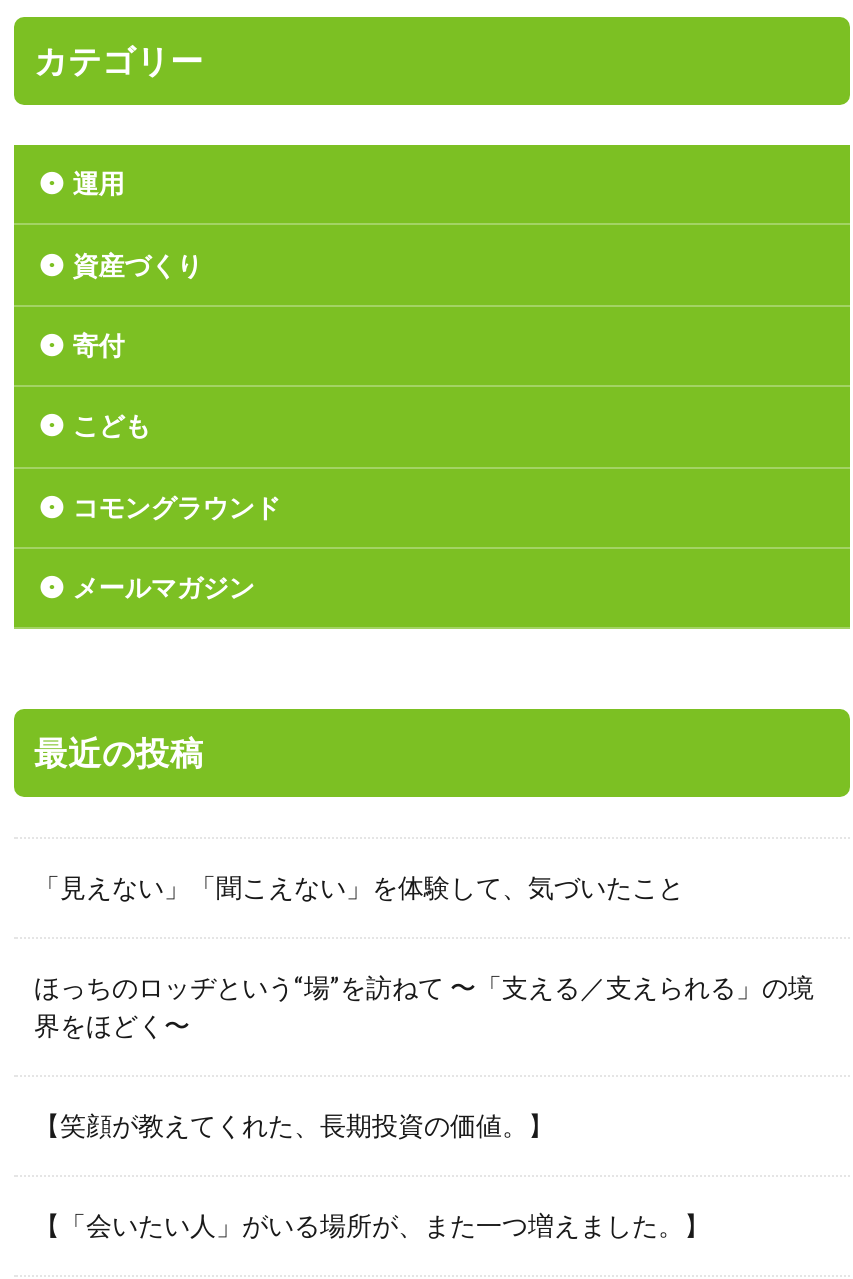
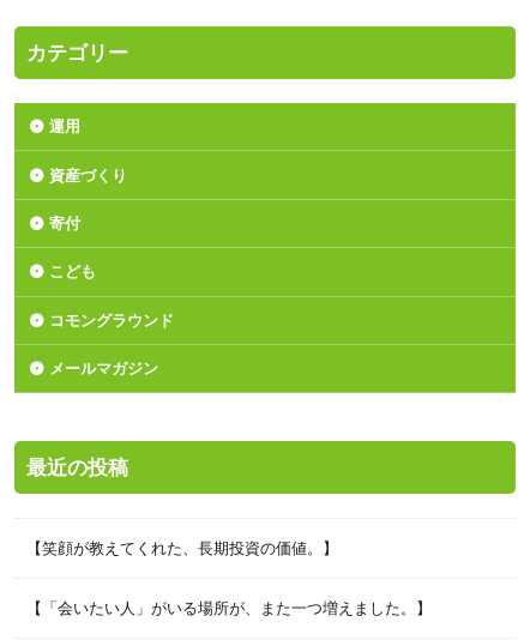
[34,871,814,1041] 「見えない」「聞こえない」を体験して、気づいたこと | ほっちのロッヂという“場”を訪ねて 〜「支える／支えられる」の境 | 界をほどく〜 -> none

